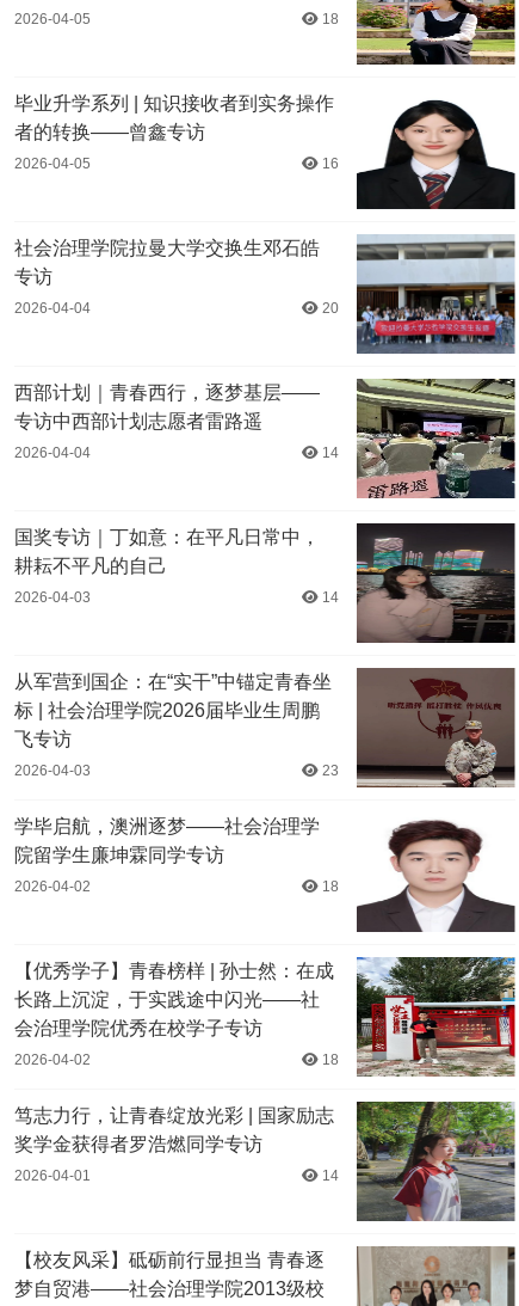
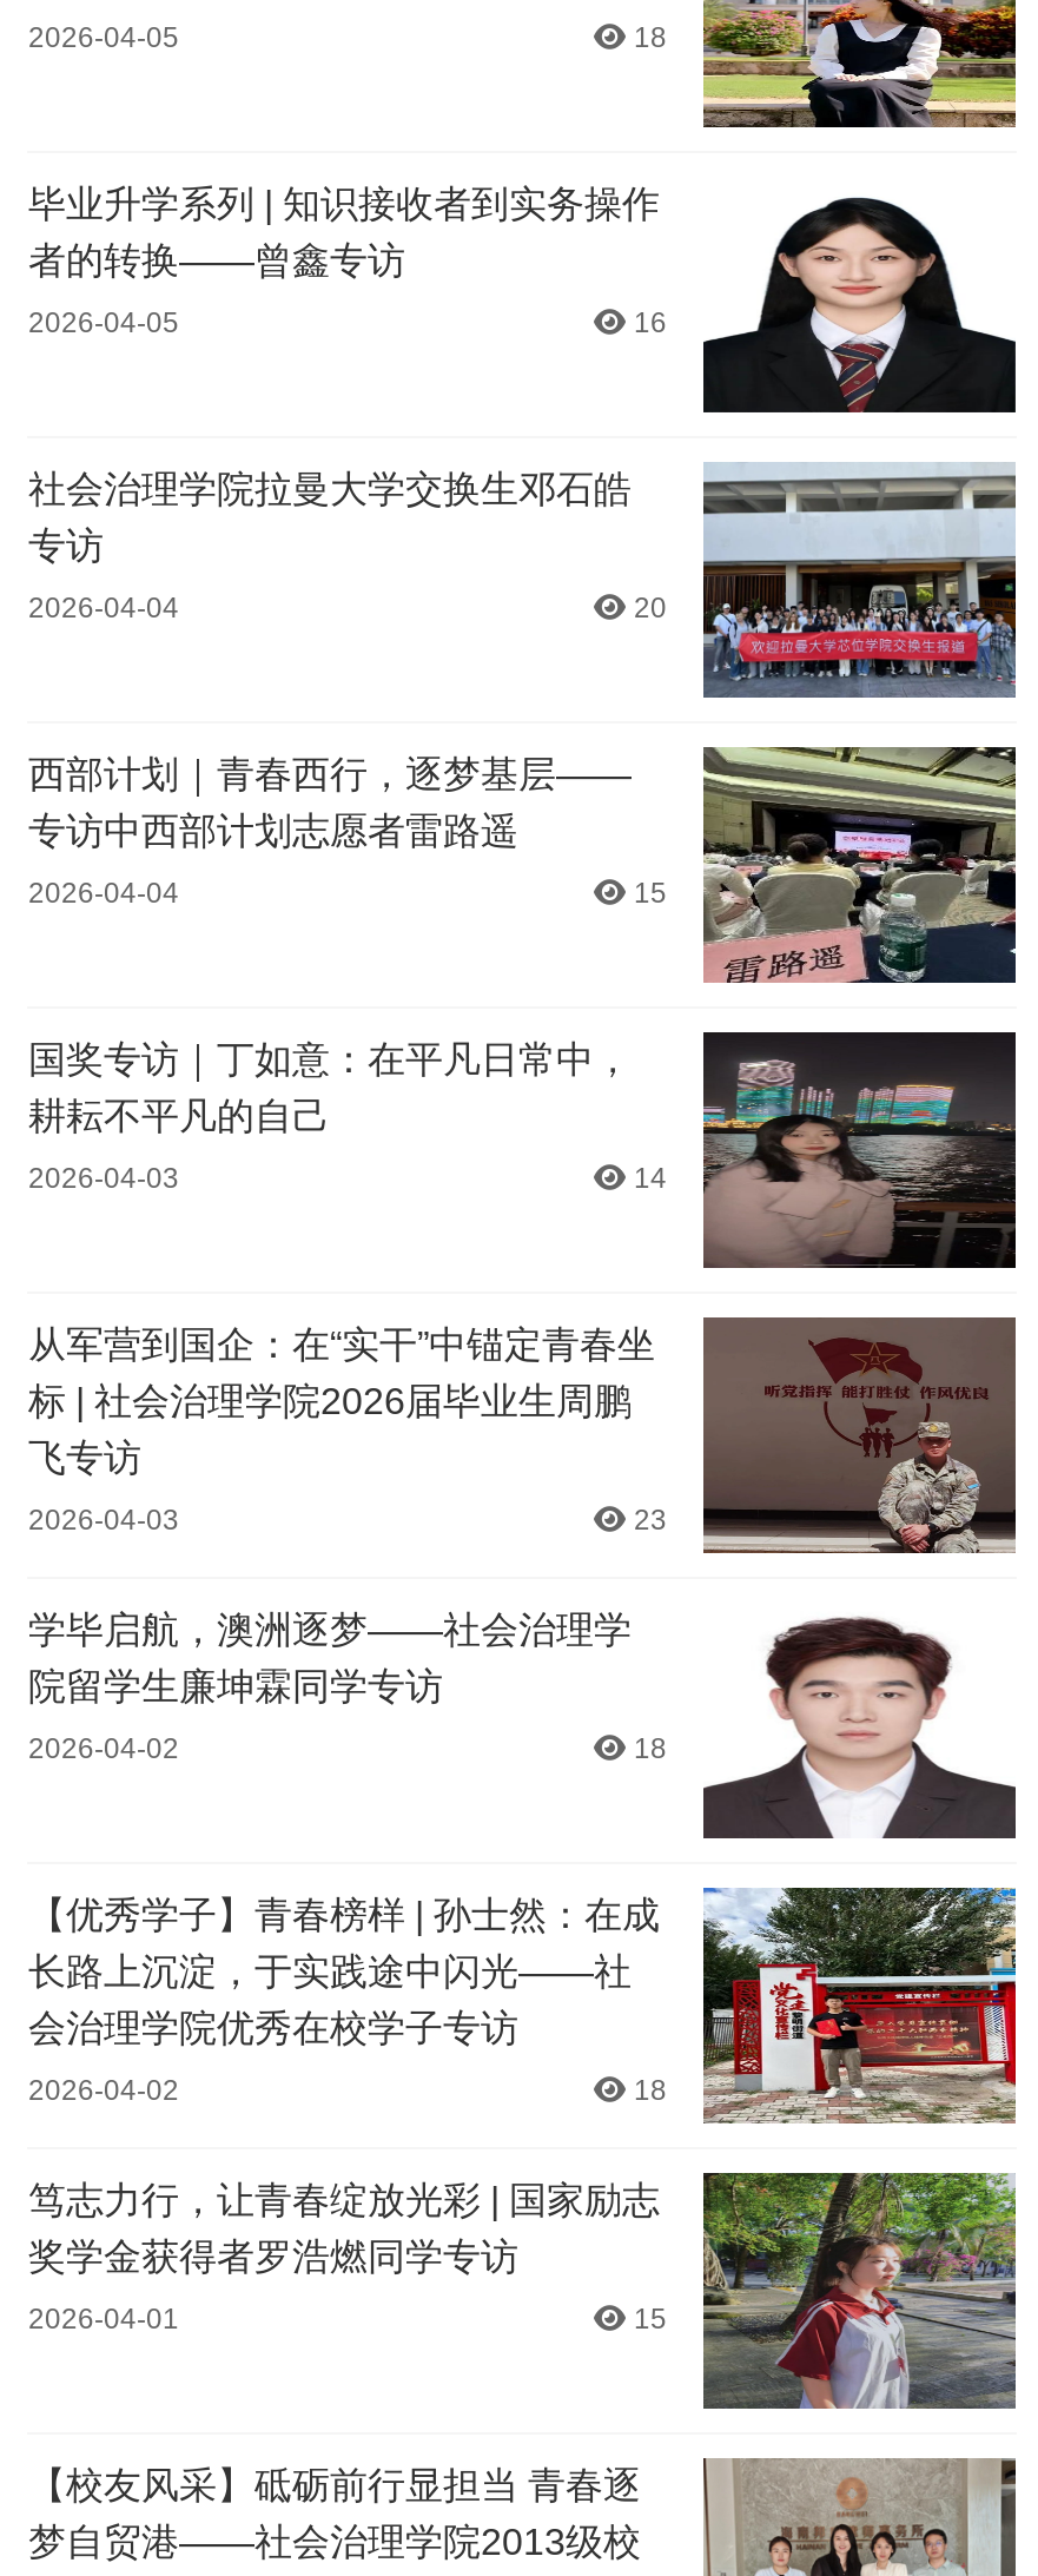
[322,444,338,461] 14 -> [634,877,667,910] 15
[322,1167,338,1184] 14 -> [634,2303,667,2336] 15

